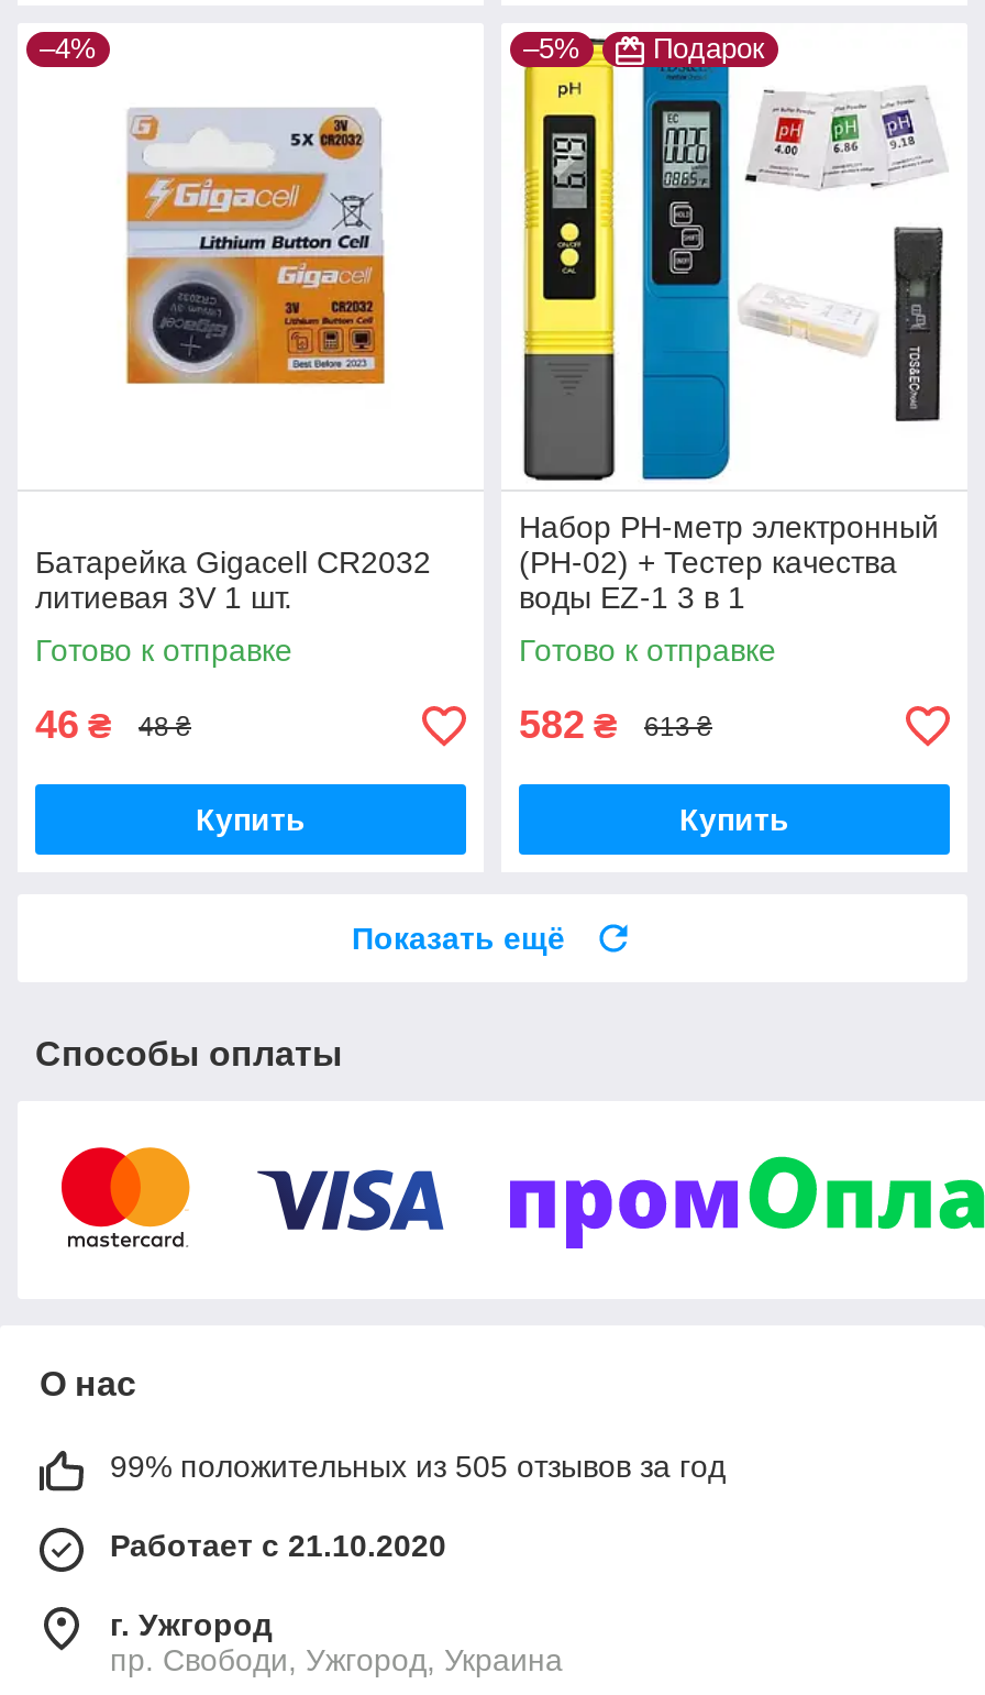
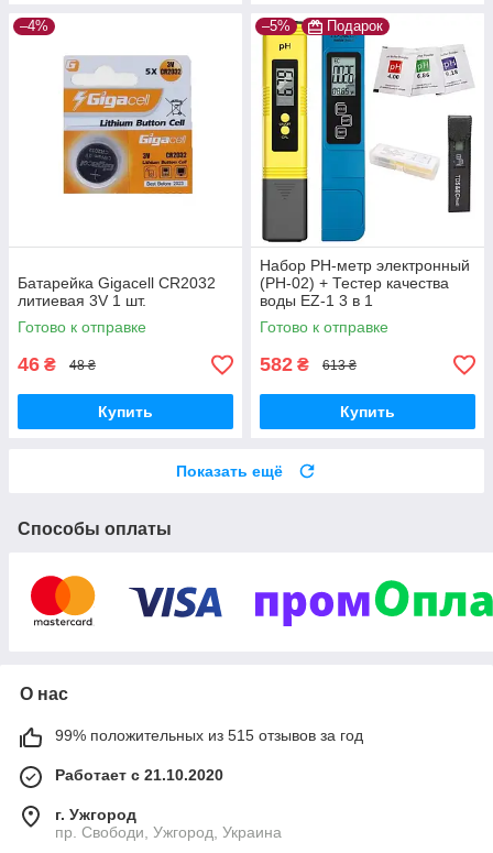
[110,1449,726,1484] 99% положительных из 505 отзывов за год -> [55,726,363,744] 99% положительных из 515 отзывов за год

